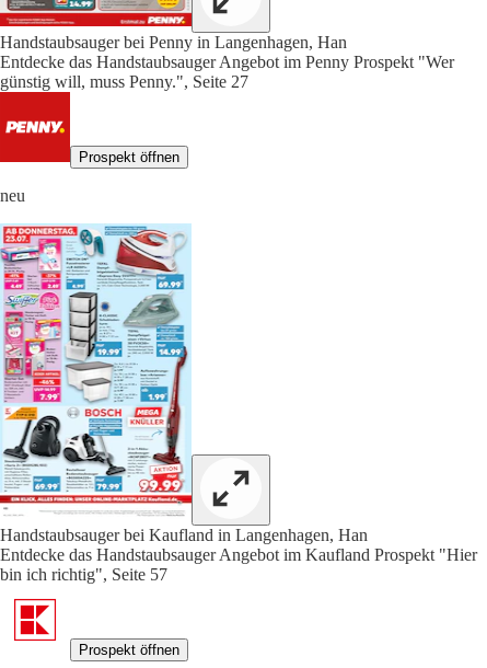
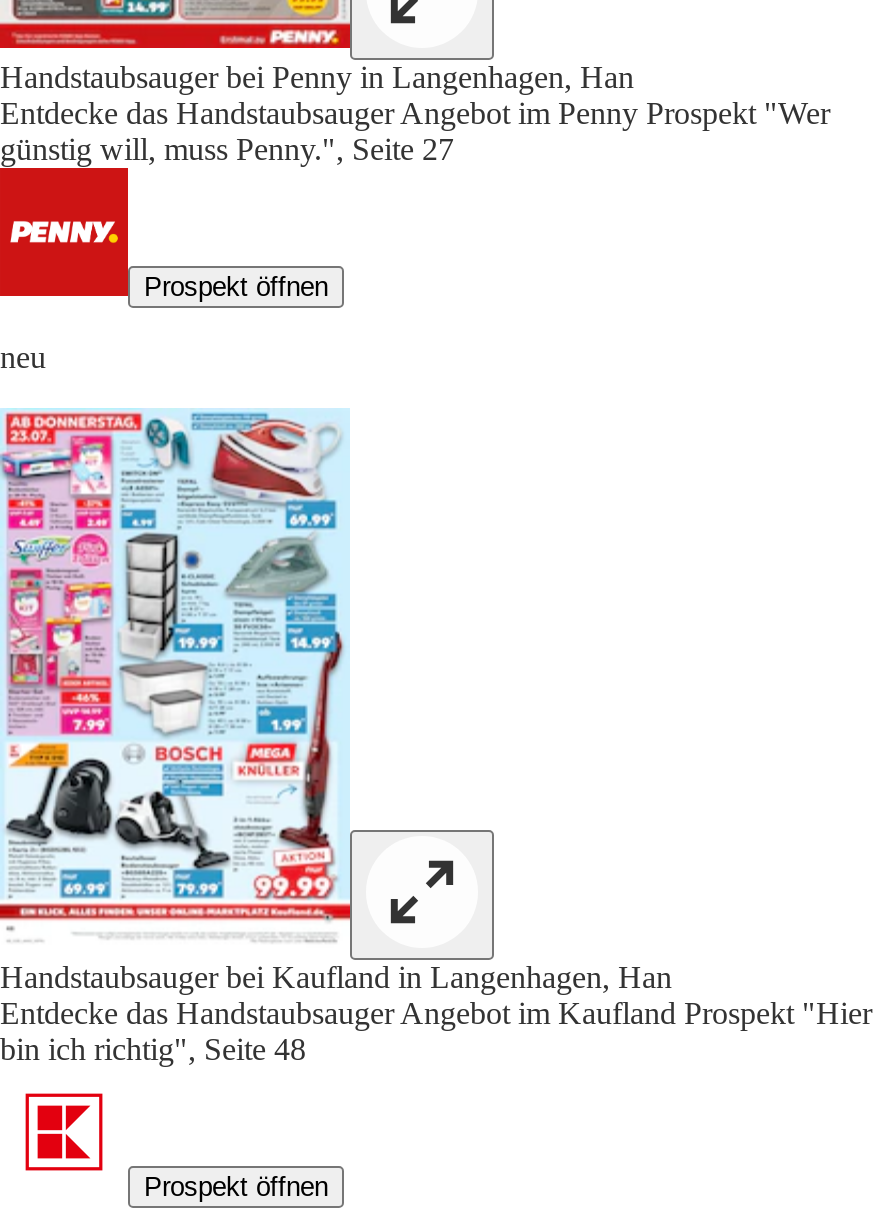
[0,565,167,583] bin ich richtig", Seite 57 -> [0,1031,306,1065] bin ich richtig", Seite 48

